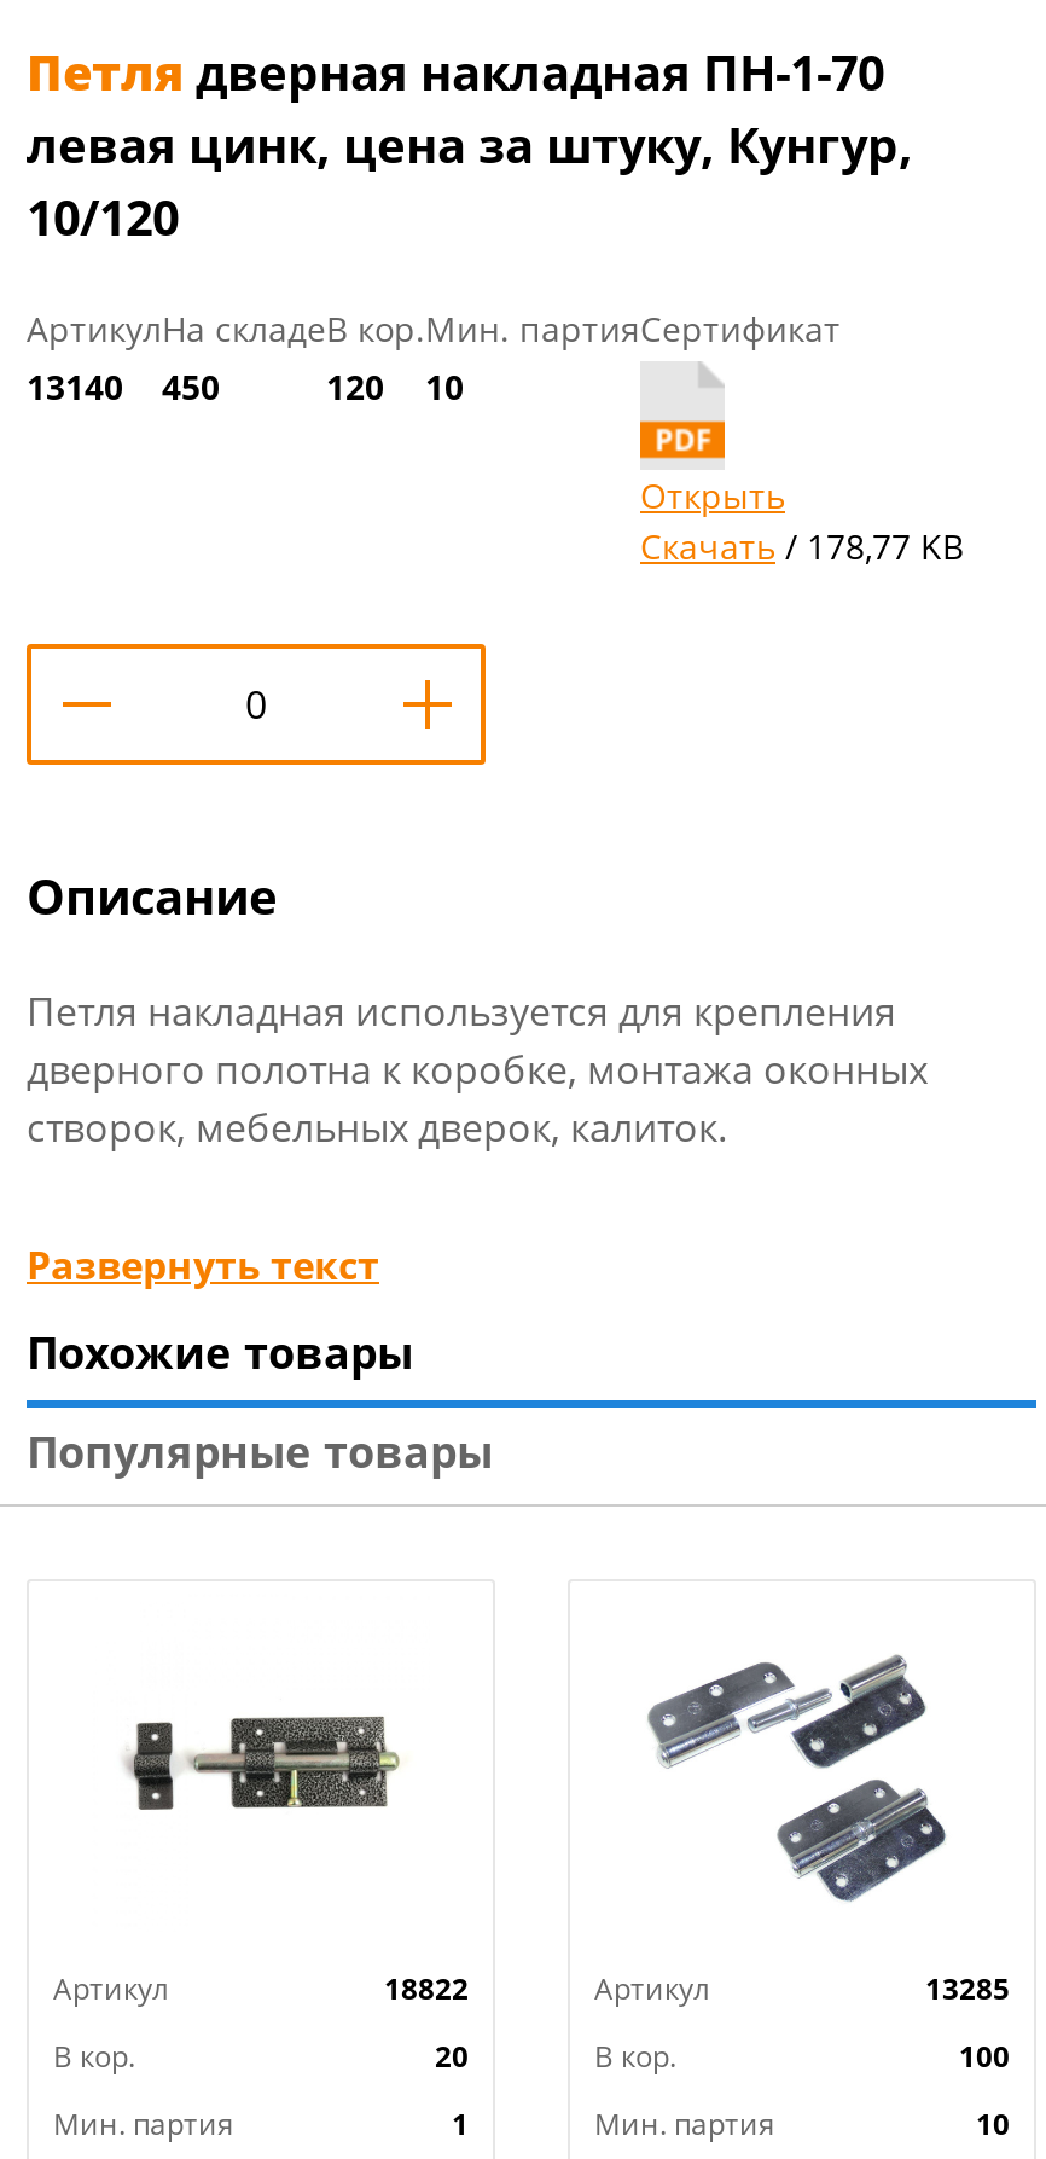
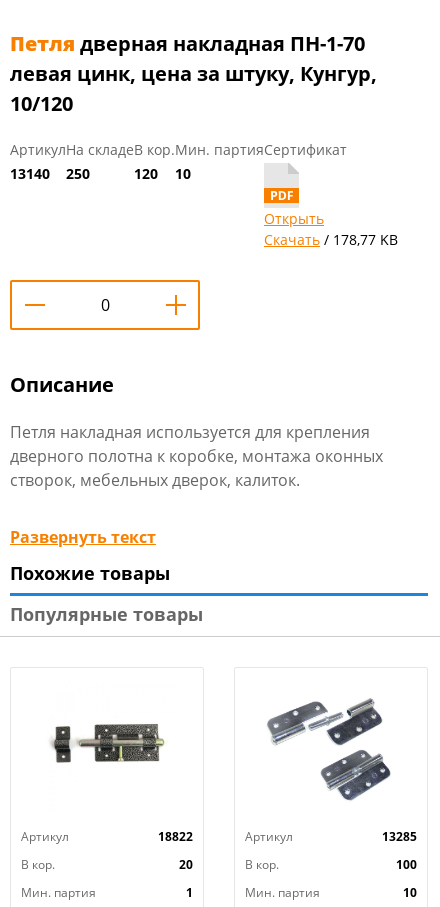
[27,364,220,410] 13140 450 -> [10,164,90,183] 13140 250

